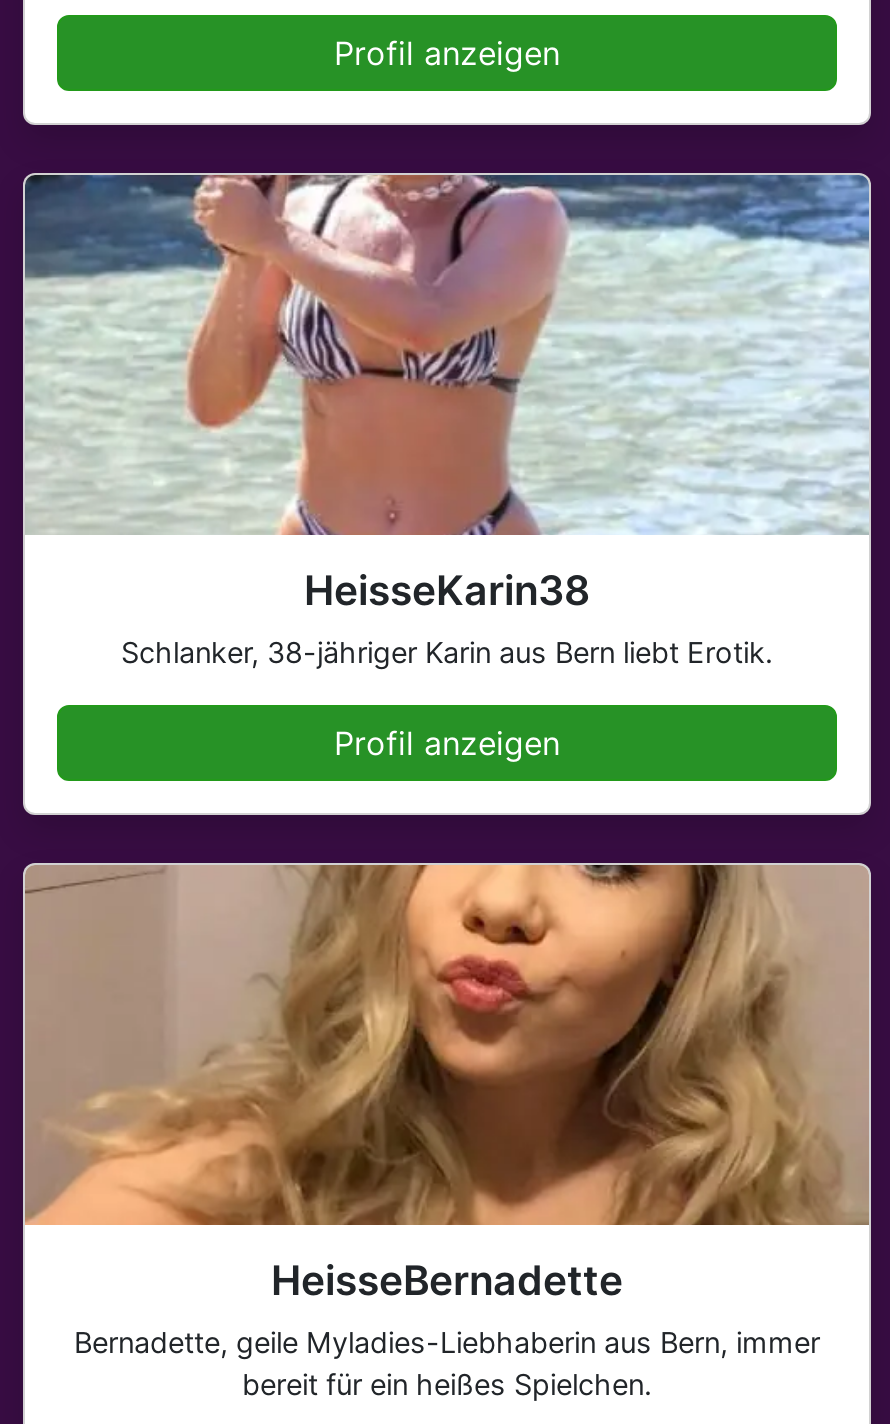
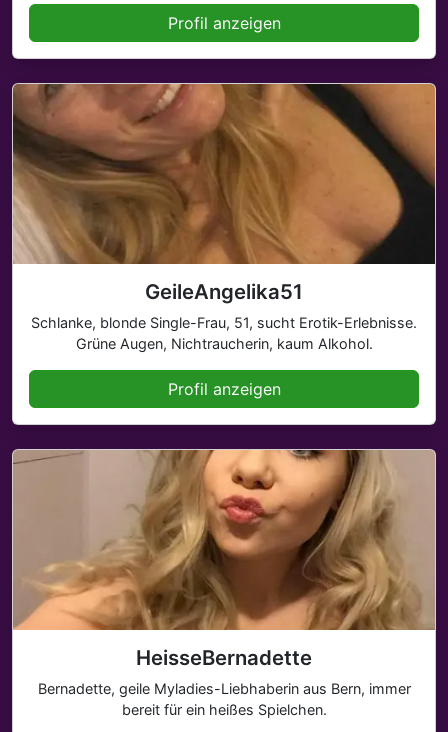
[23,173,871,669] [image] | HeisseKarin38 | Schlanker, 38-jähriger Karin aus Bern liebt Erotik. -> [12,83,436,352] [image] | GeileAngelika51 | Schlanke, blonde Single-Frau, 51, sucht Erotik-Erlebnisse. | Grüne Augen, Nichtraucherin, kaum Alkohol.

